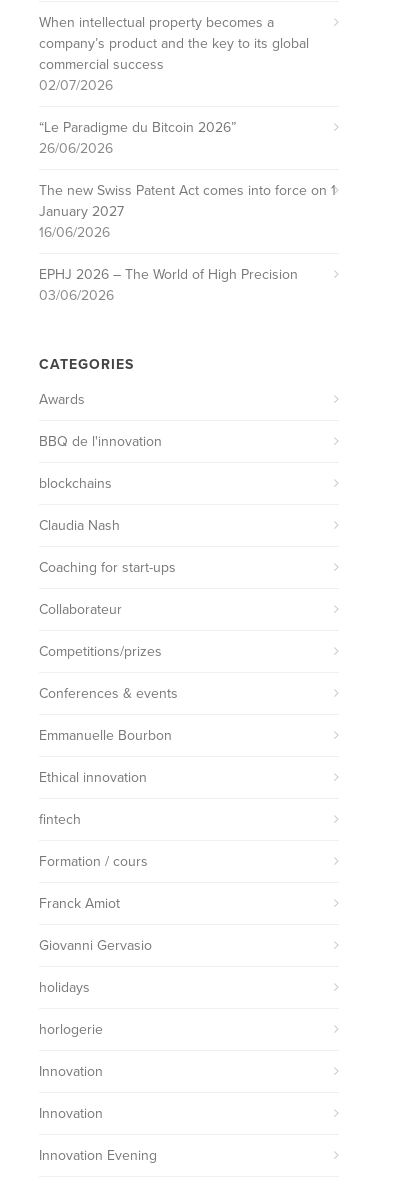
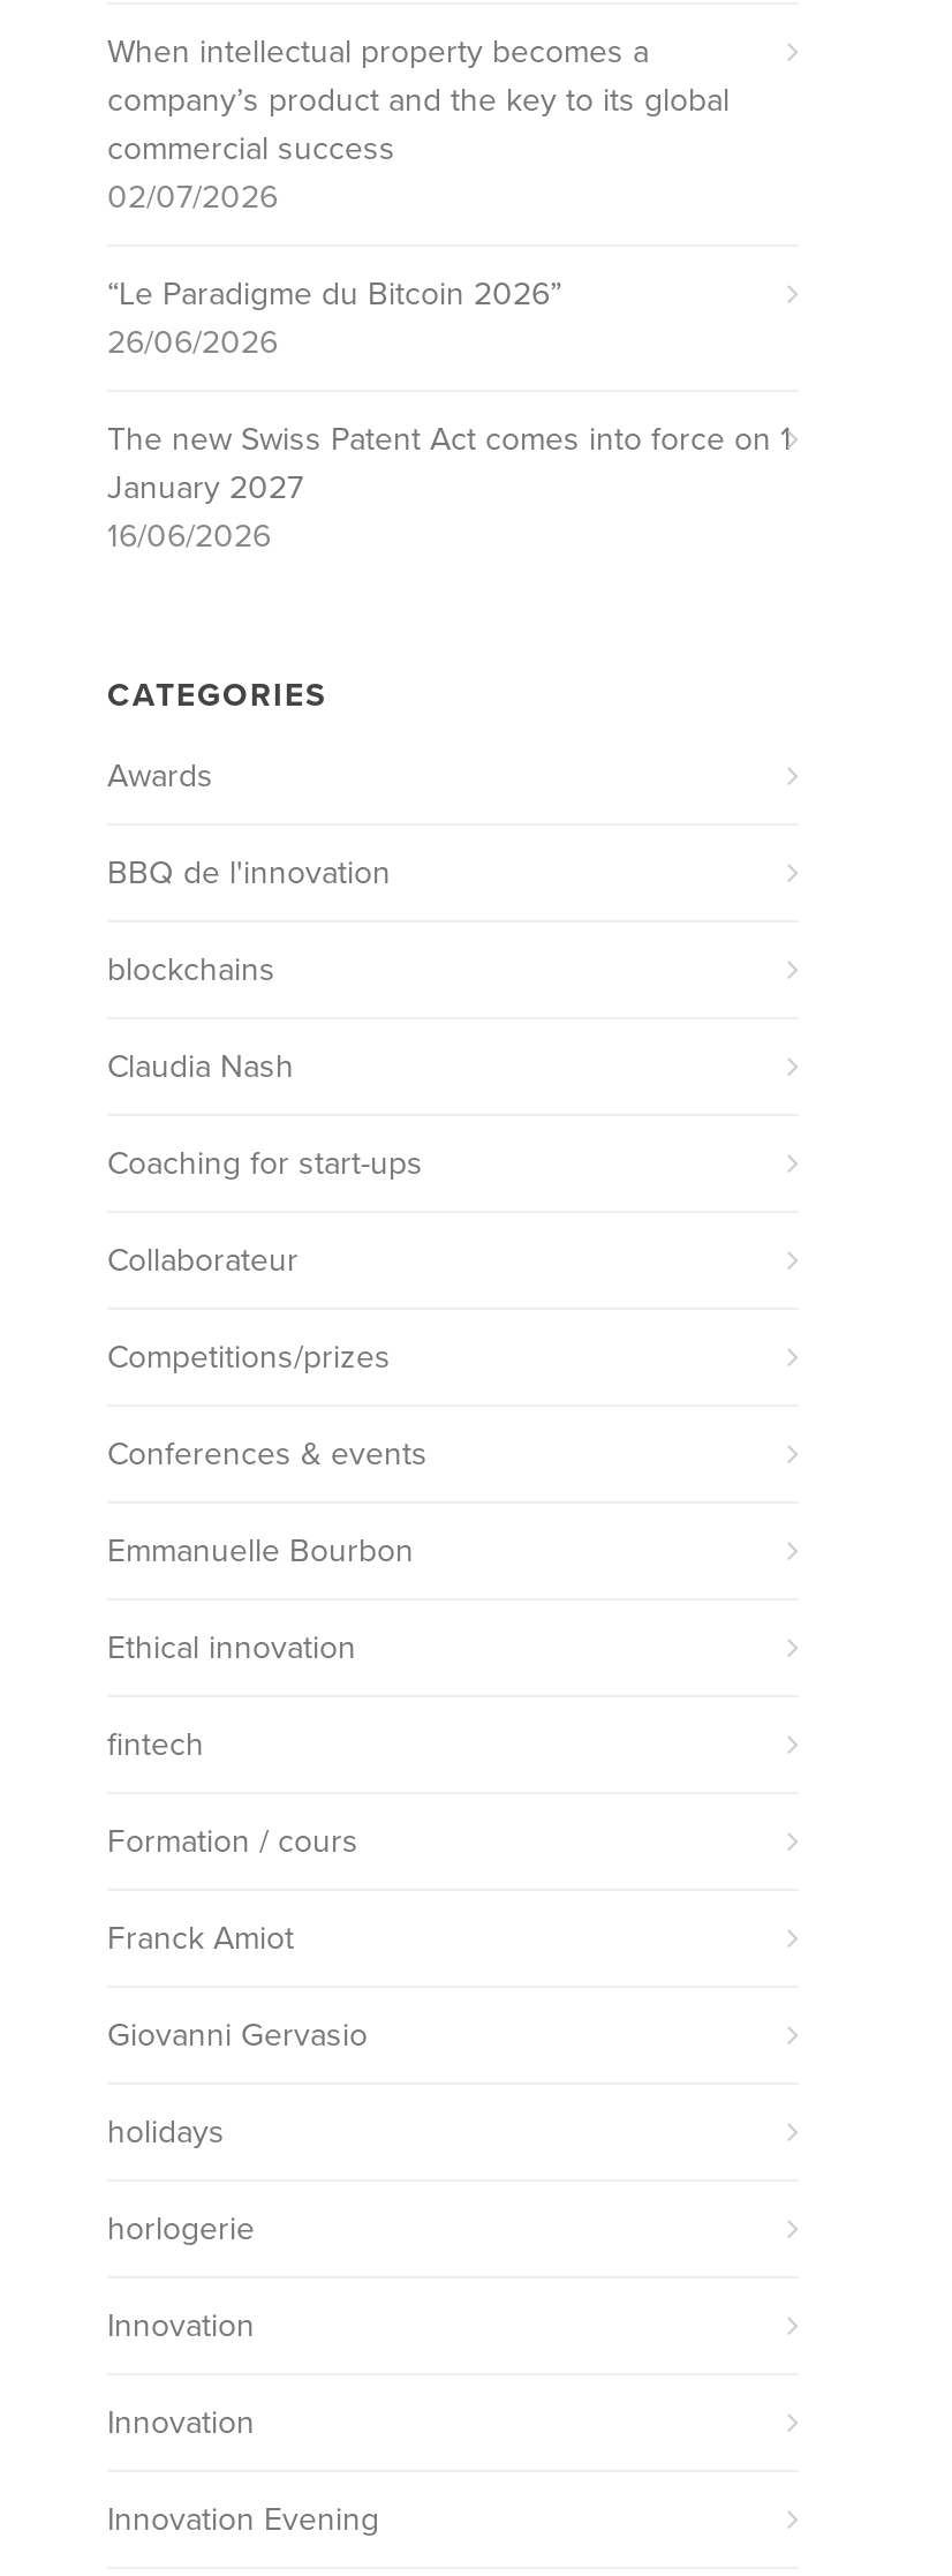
[39,266,298,304] EPHJ 2026 – The World of High Precision | 03/06/2026 -> none

